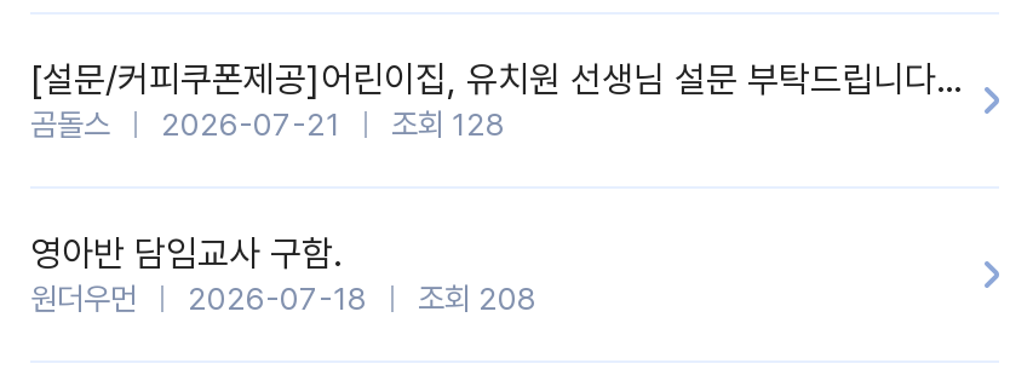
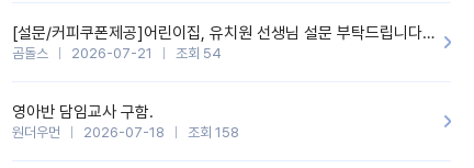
[30,107,505,143] 곰돌스 2026-07-21 조회 128 -> [12,45,222,62] 곰돌스 2026-07-21 조회 54
[30,281,536,317] 원더우먼 2026-07-18 조회 208 -> [12,124,239,141] 원더우먼 2026-07-18 조회 158

